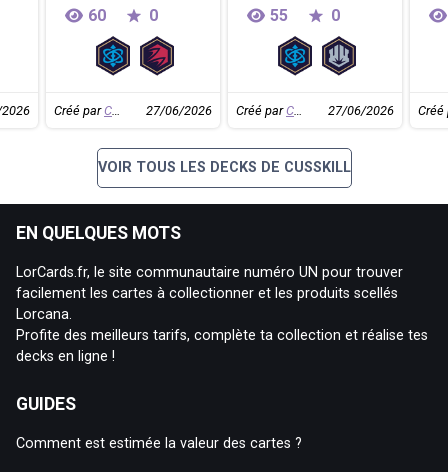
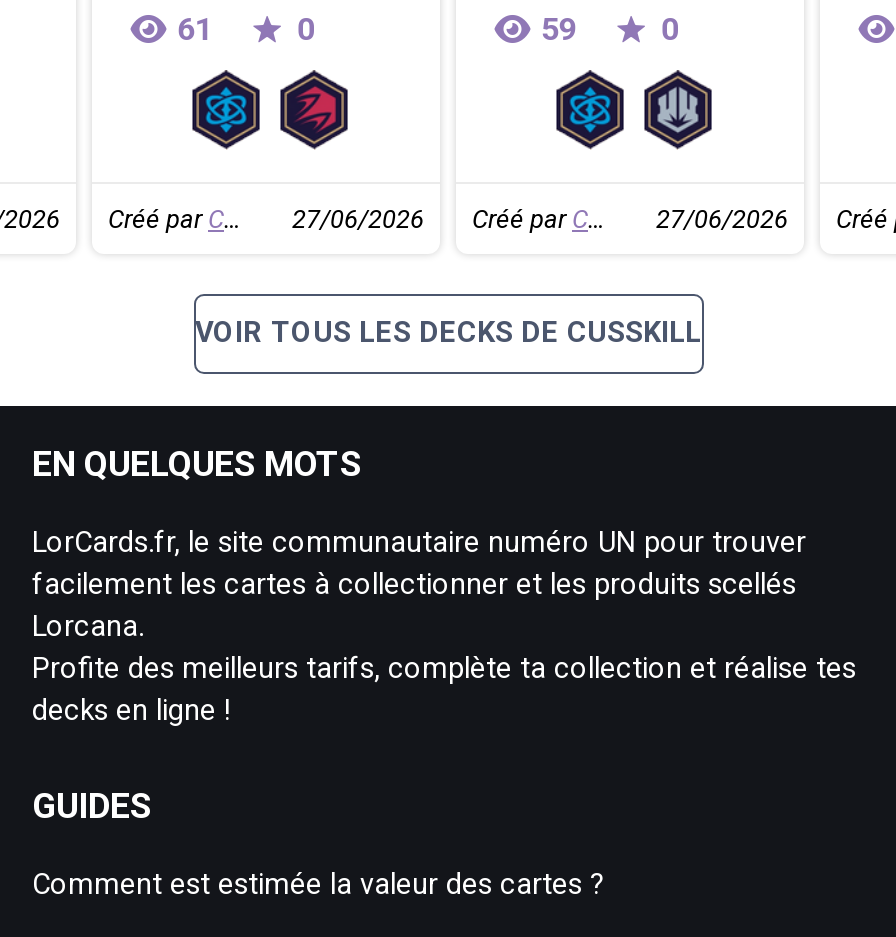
[88,6,106,25] 60 -> [177,11,213,49] 61
[270,6,288,25] 55 -> [541,11,577,49] 59

